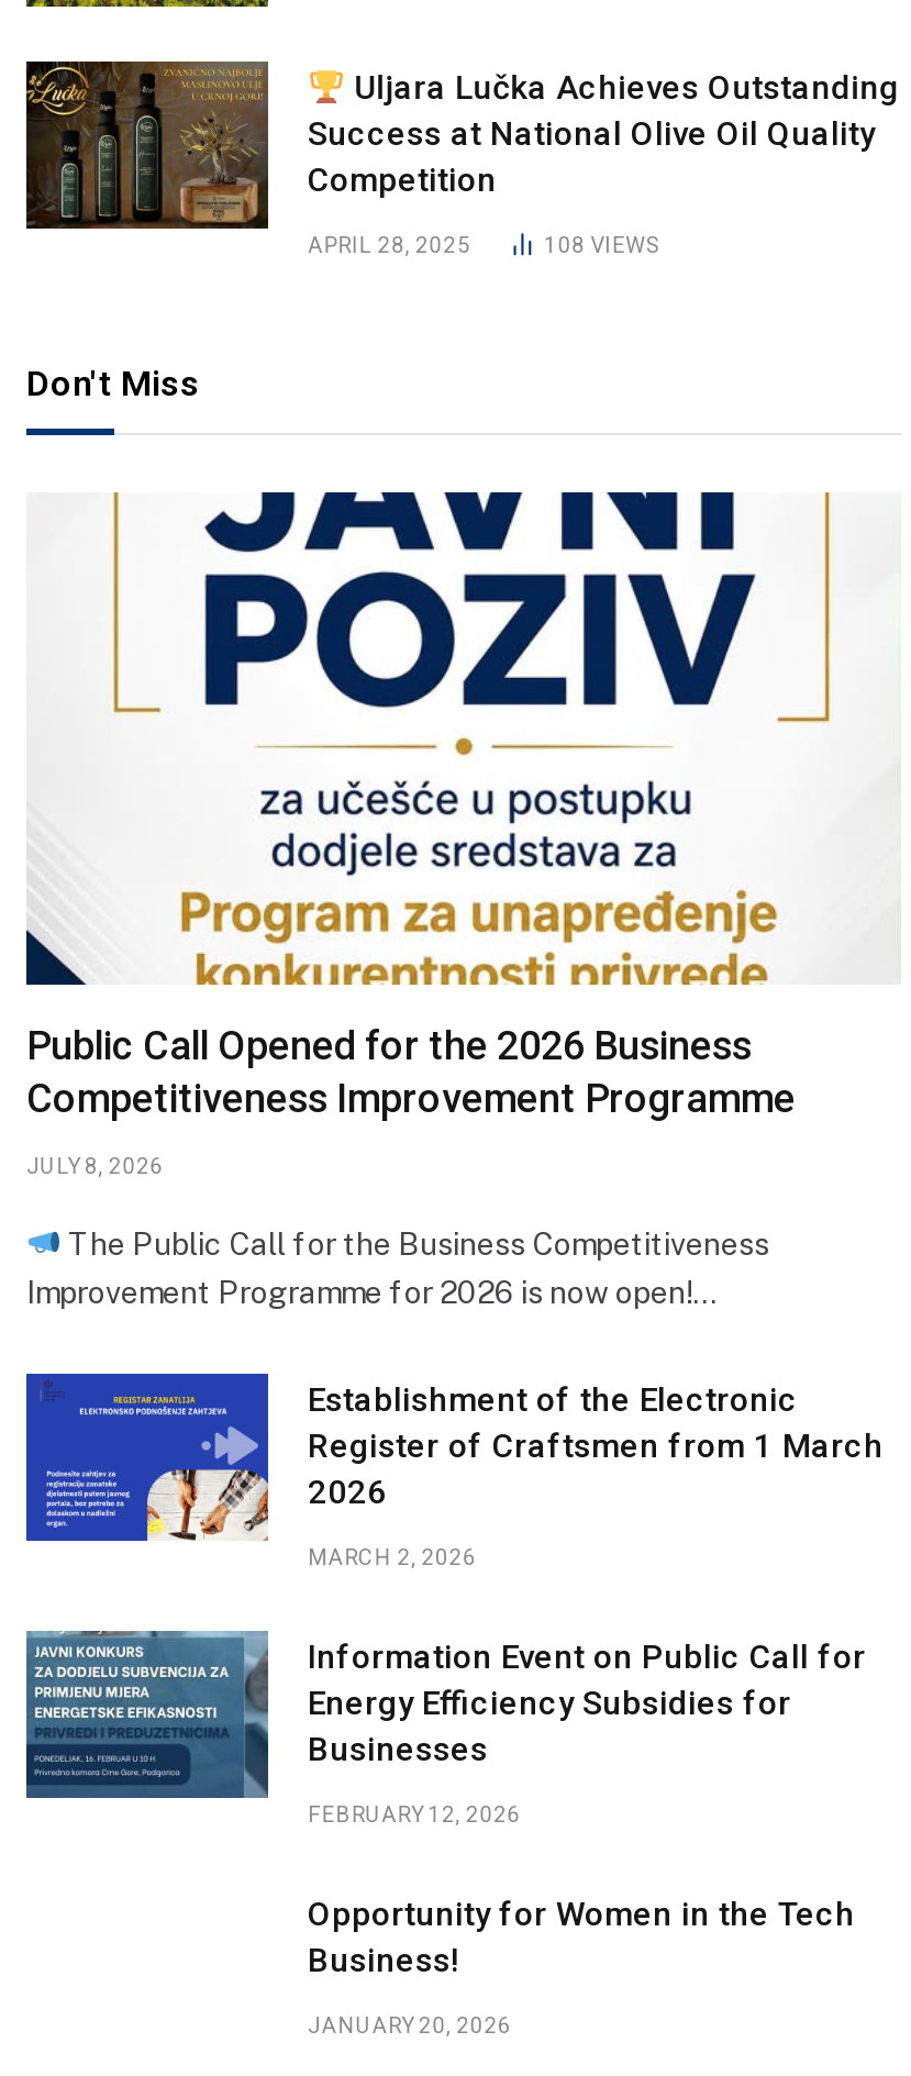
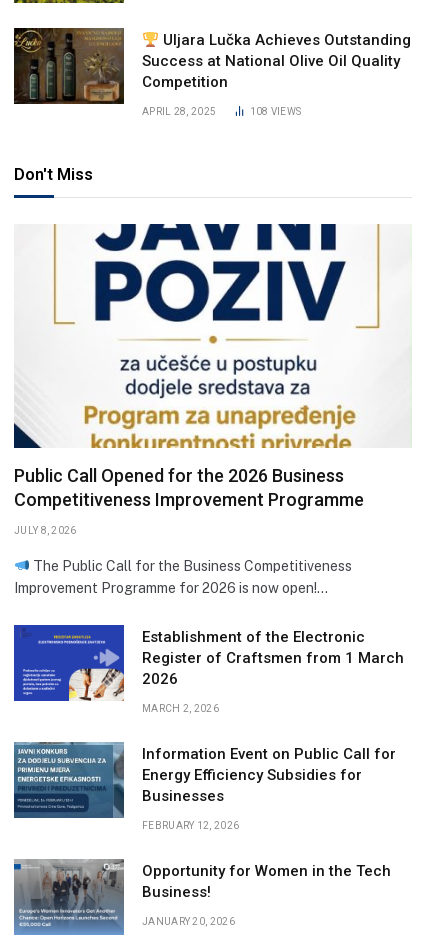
none -> [13,858,125,936] [image]

